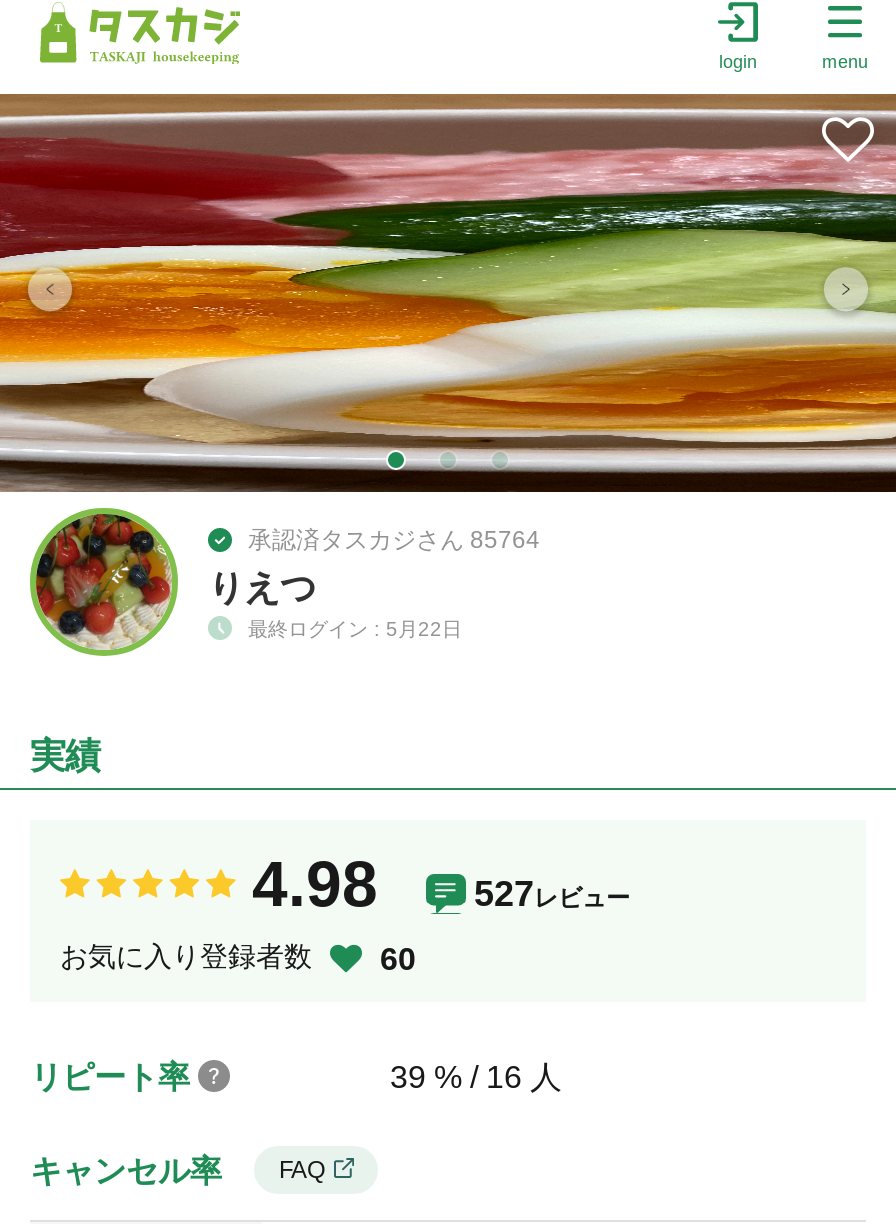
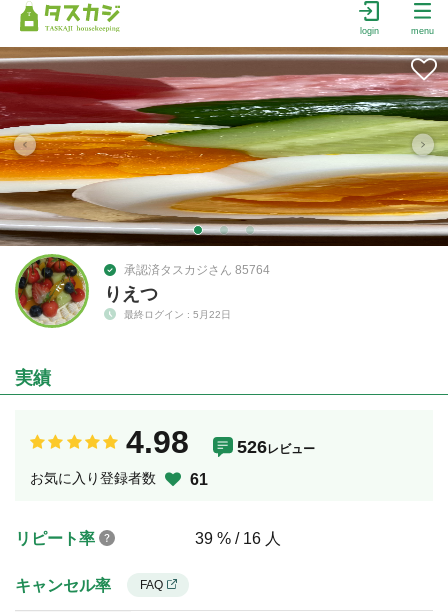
[474,874,630,914] 527レビュー -> [237,437,315,457] 526レビュー
[380,941,416,975] 60 -> [190,470,208,487] 61

